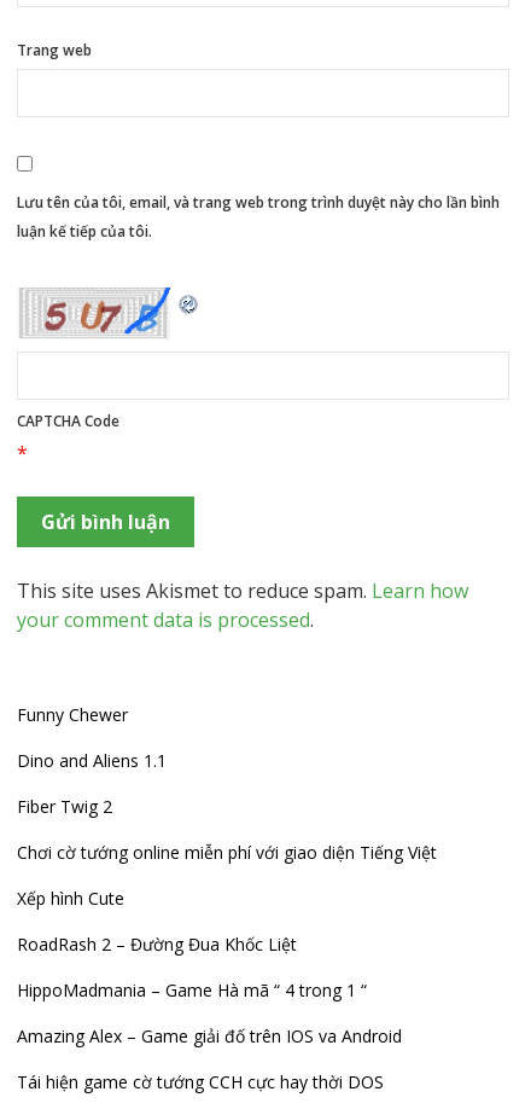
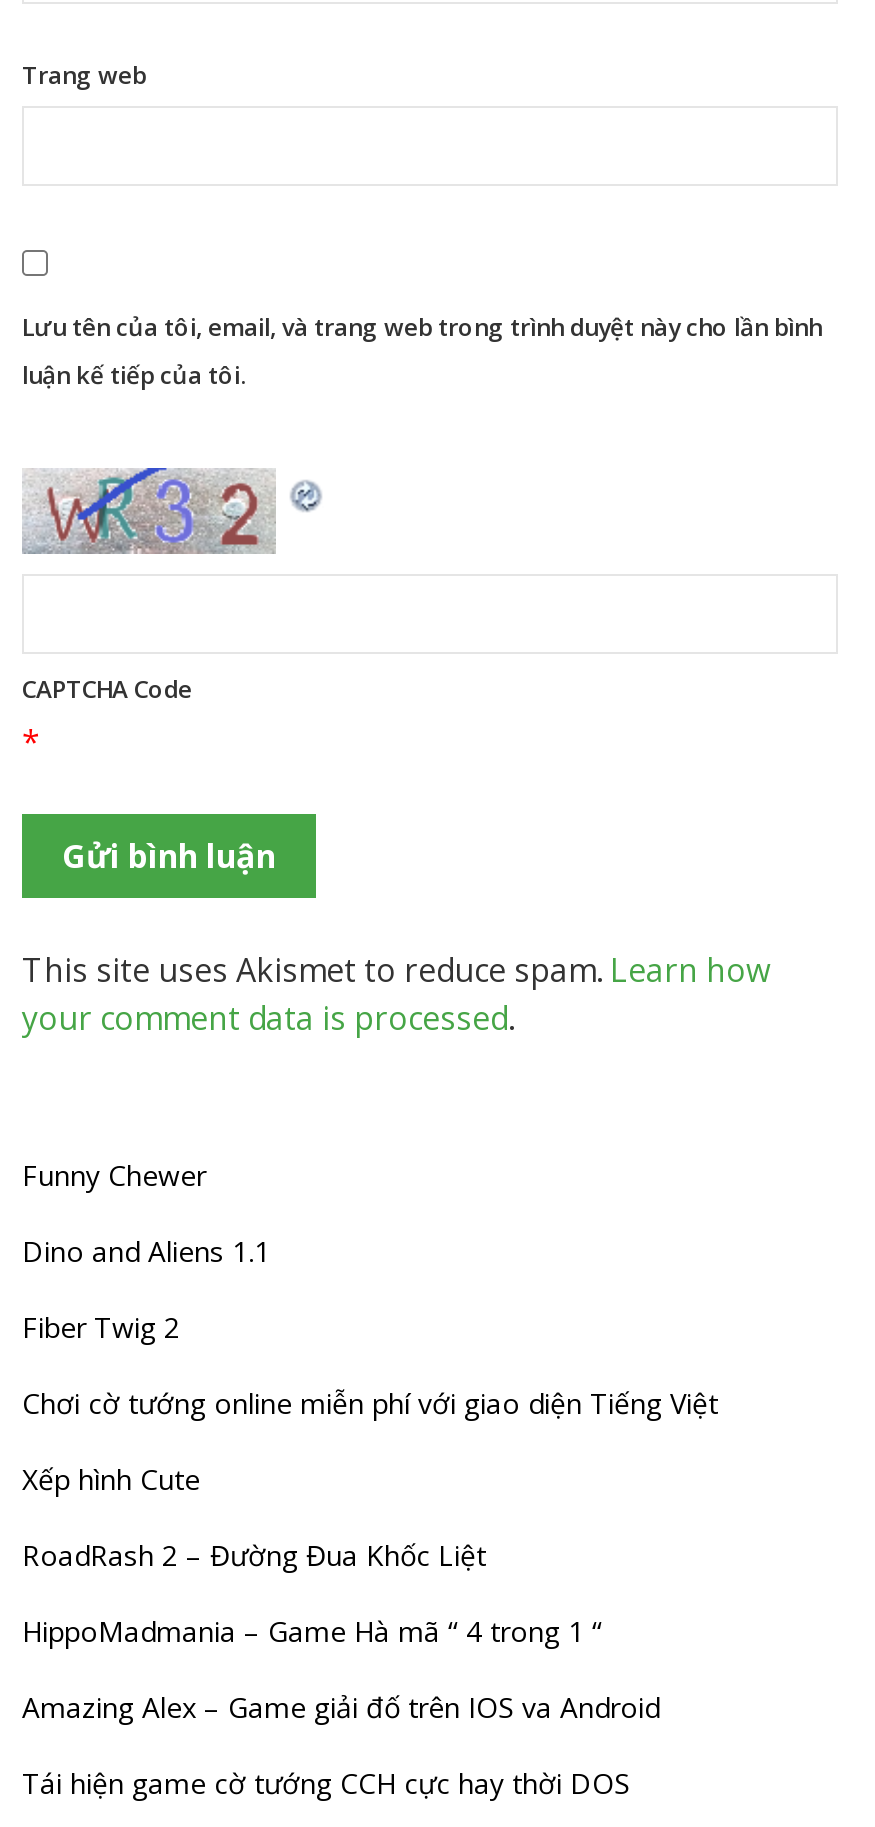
[18,286,171,338] [image] -> [22,466,276,554] [image]

